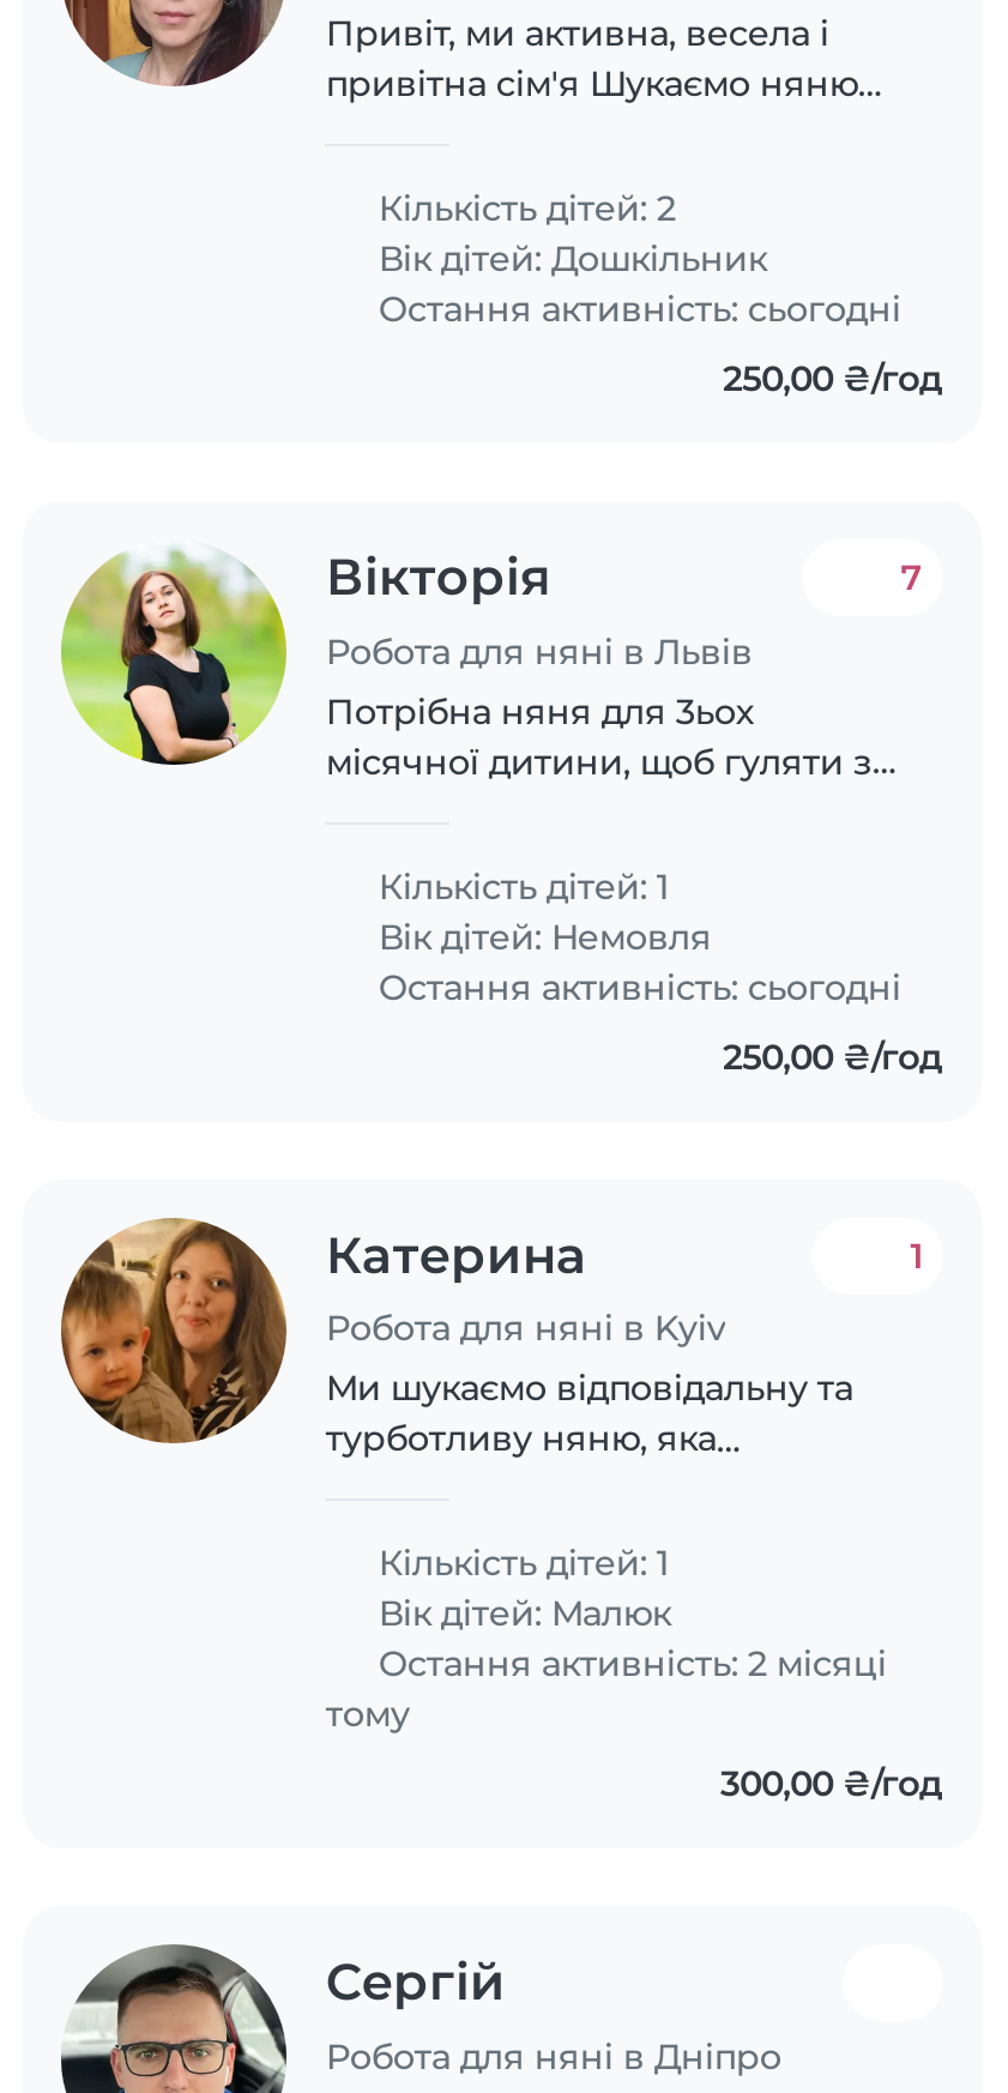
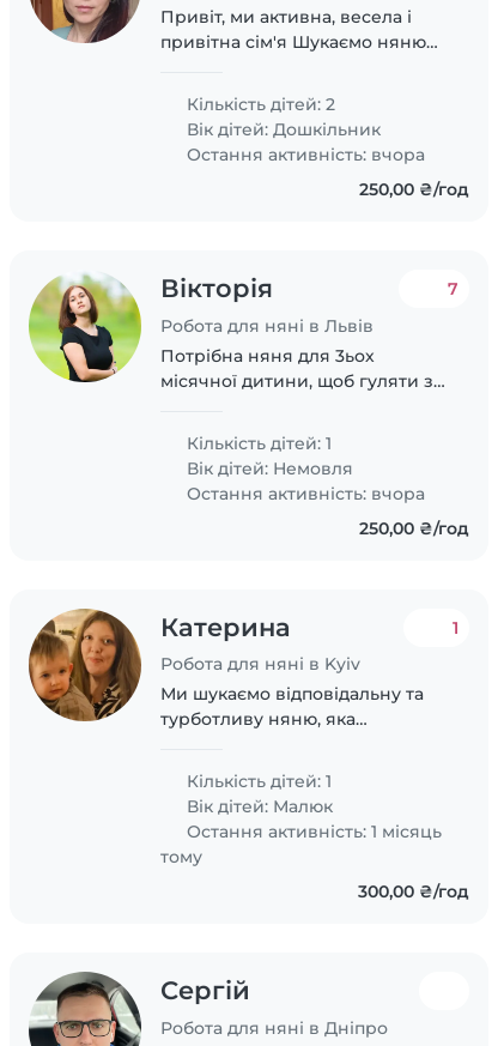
[369,287,901,330] Остання активність: сьогодні -> [182,144,425,165] Остання активність: вчора
[369,965,901,1008] Остання активність: сьогодні -> [182,482,425,504] Остання активність: вчора
[369,1643,887,1686] Остання активність: 2 місяці -> [182,821,442,843] Остання активність: 1 місяць

